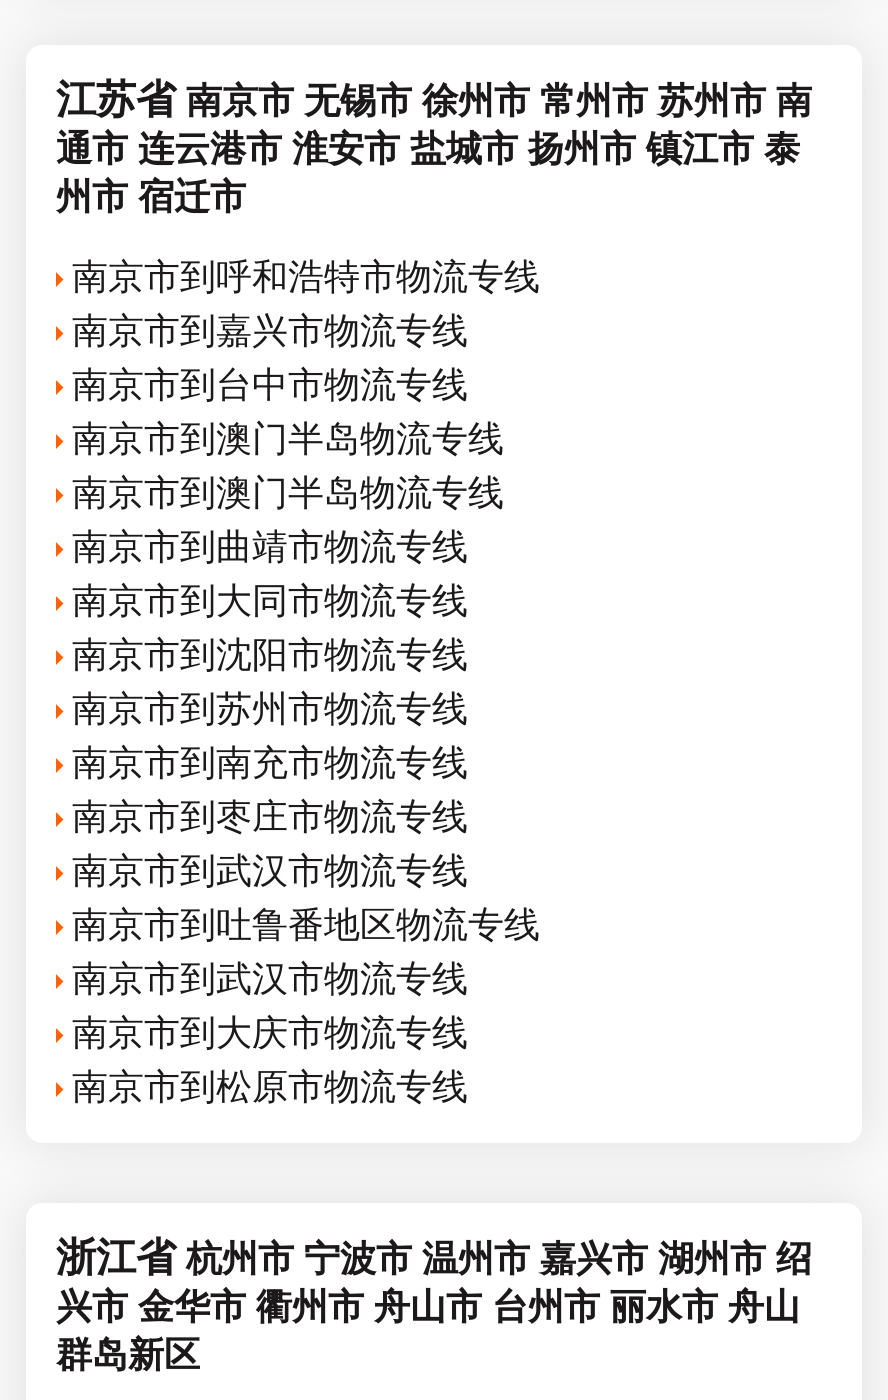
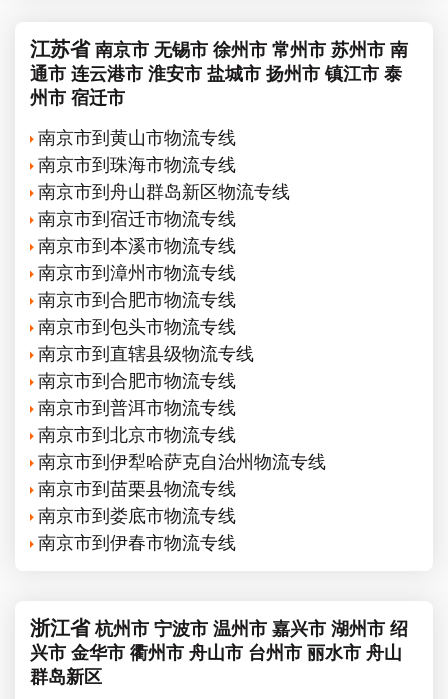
[72,255,540,1107] 南京市到呼和浩特市物流专线 | 南京市到嘉兴市物流专线 | 南京市到台中市物流专线 | 南京市到澳门半岛物流专线 | 南京市到澳门半岛物流专线 | 南京市到曲靖市物流专线 | 南京市到大同市物流专线 | 南京市到沈阳市物流专线 | 南京市到苏州市物流专线 | 南京市到南充市物流专线 | 南京市到枣庄市物流专线 | 南京市到武汉市物流专线 | 南京市到吐鲁番地区物流专线 | 南京市到武汉市物流专线 | 南京市到大庆市物流专线 | 南京市到松原市物流专线 -> [38,127,326,553] 南京市到黄山市物流专线 | 南京市到珠海市物流专线 | 南京市到舟山群岛新区物流专线 | 南京市到宿迁市物流专线 | 南京市到本溪市物流专线 | 南京市到漳州市物流专线 | 南京市到合肥市物流专线 | 南京市到包头市物流专线 | 南京市到直辖县级物流专线 | 南京市到合肥市物流专线 | 南京市到普洱市物流专线 | 南京市到北京市物流专线 | 南京市到伊犁哈萨克自治州物流专线 | 南京市到苗栗县物流专线 | 南京市到娄底市物流专线 | 南京市到伊春市物流专线

